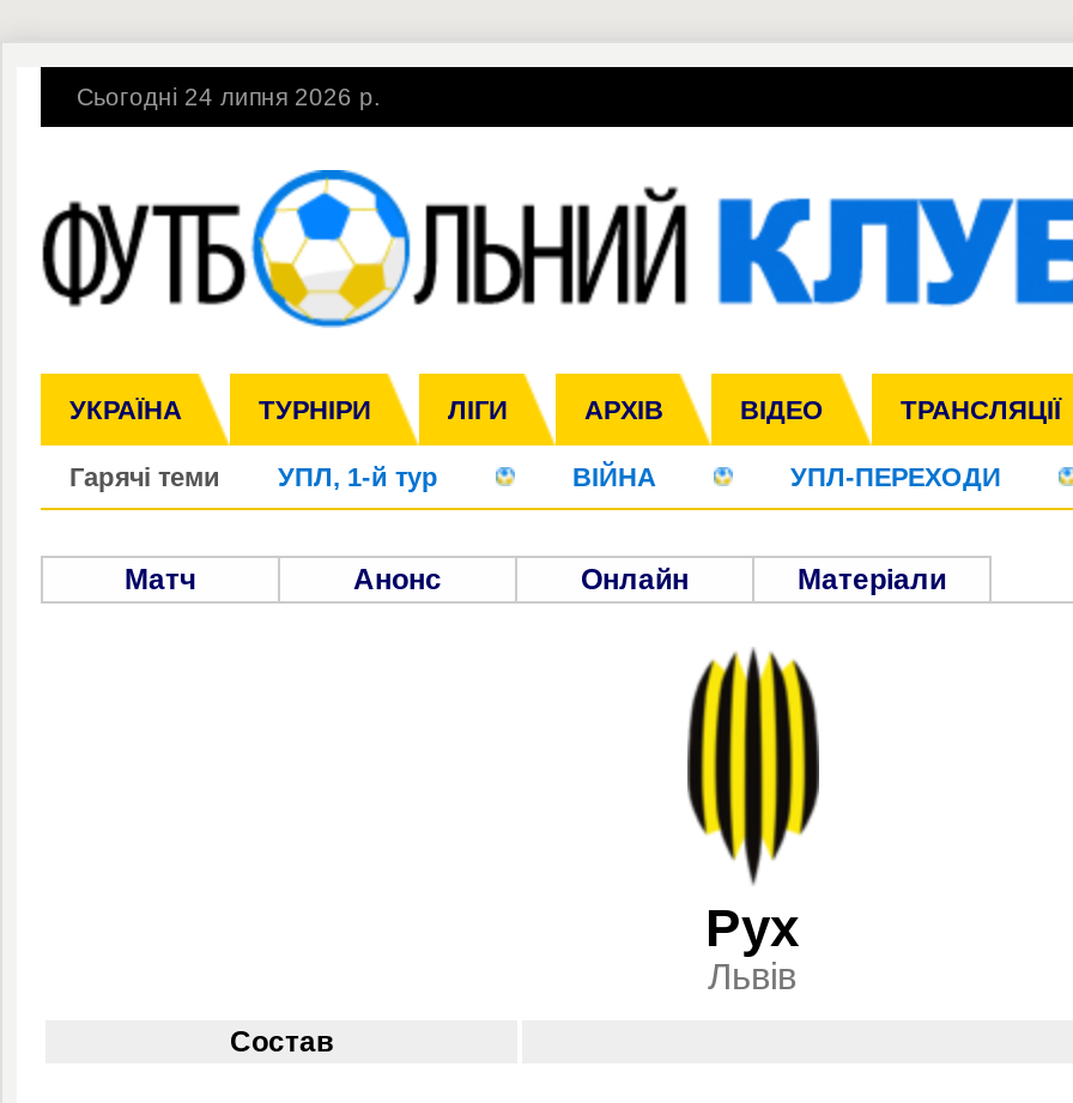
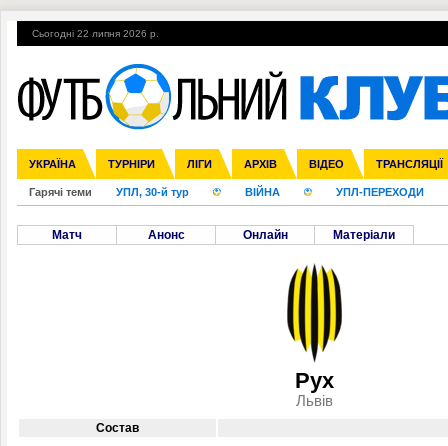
[77,84,381,110] Сьогодні 24 липня 2026 р. -> [32,28,159,39] Сьогодні 22 липня 2026 р.
[69,462,438,491] Гарячі теми УПЛ, 1-й тур -> [29,186,189,198] Гарячі теми УПЛ, 30-й тур

